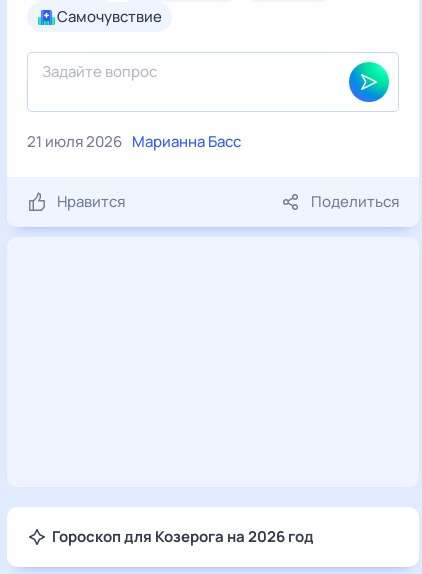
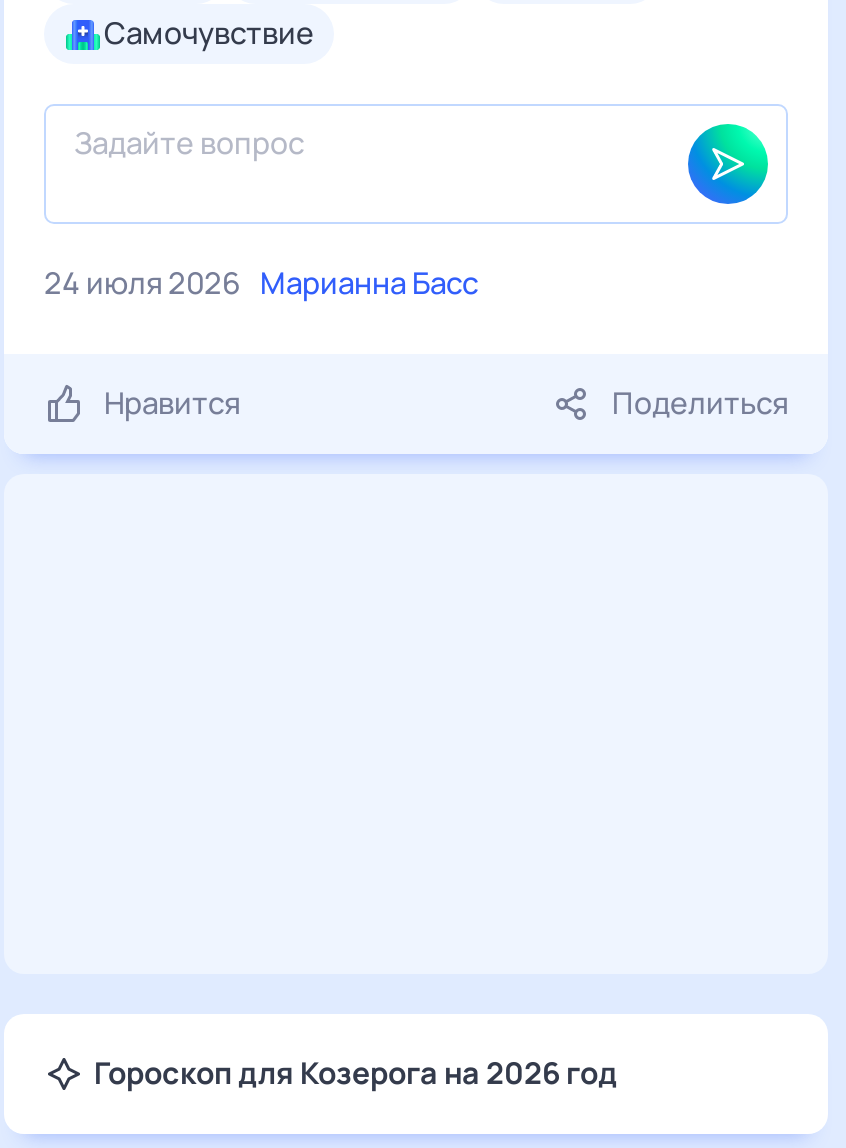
[27,131,241,152] 21 июля 2026 Марианна Басс -> [44,262,478,304] 24 июля 2026 Марианна Басс

